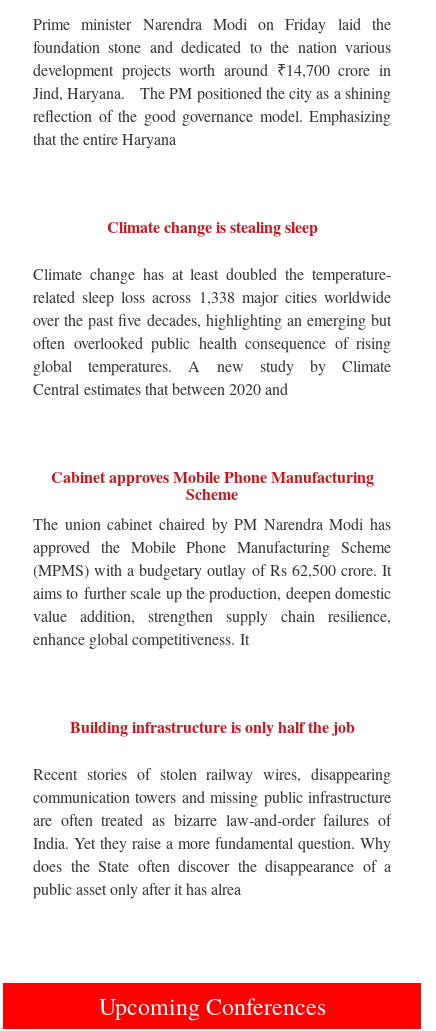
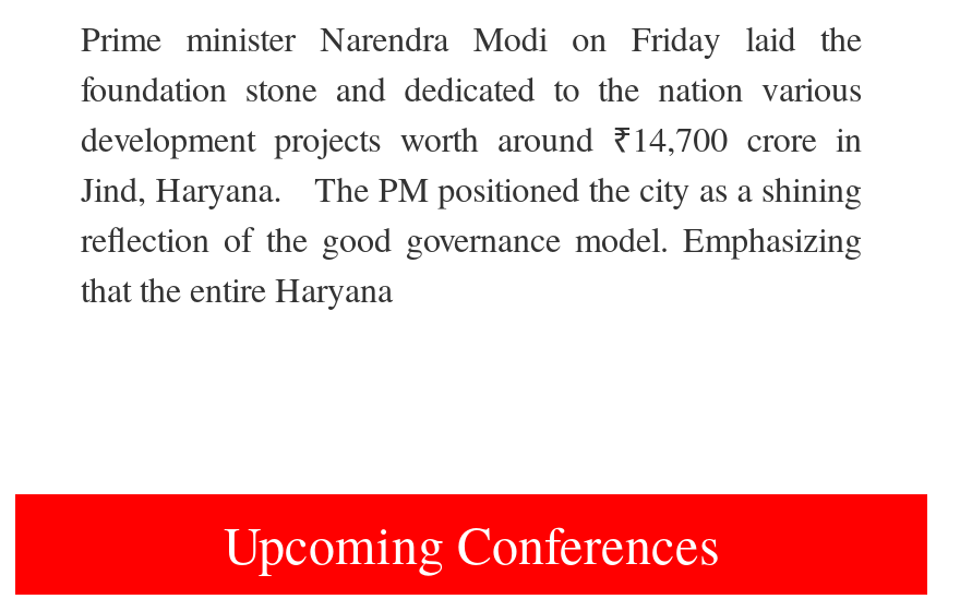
[33,215,391,399] Climate change is stealing sleep | Climate change has at least doubled the temperature- | related sleep loss across 1,338 major cities worldwide | over the past five decades, highlighting an emerging but | often overlooked public health consequence of rising | global temperatures. A new study by Climate | Central estimates that between 2020 and -> none
[33,465,391,649] Cabinet approves Mobile Phone Manufacturing | Scheme | The union cabinet chaired by PM Narendra Modi has | approved the Mobile Phone Manufacturing Scheme | (MPMS) with a budgetary outlay of Rs 62,500 crore. It | aims to further scale up the production, deepen domestic | value addition, strengthen supply chain resilience, | enhance global competitiveness. It -> none
[33,715,391,899] Building infrastructure is only half the job | Recent stories of stolen railway wires, disappearing | communication towers and missing public infrastructure | are often treated as bizarre law-and-order failures of | India. Yet they raise a more fundamental question. Why | does the State often discover the disappearance of a | public asset only after it has alrea -> none

